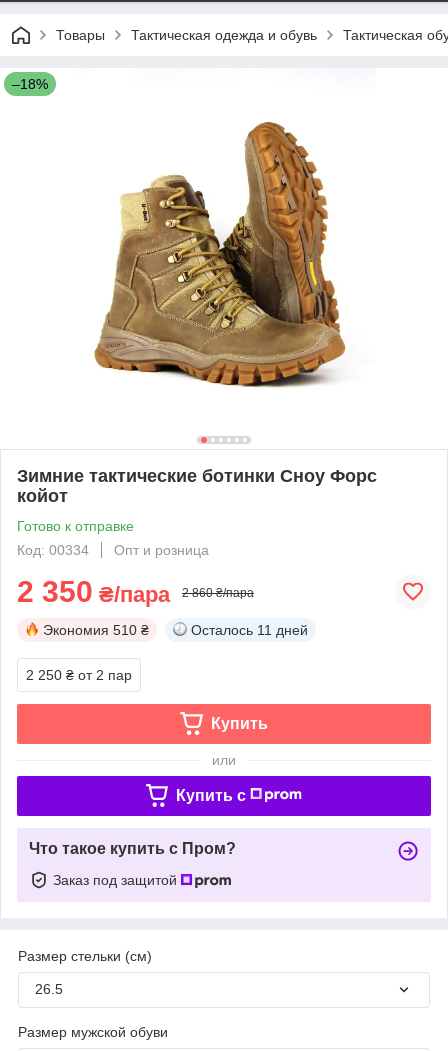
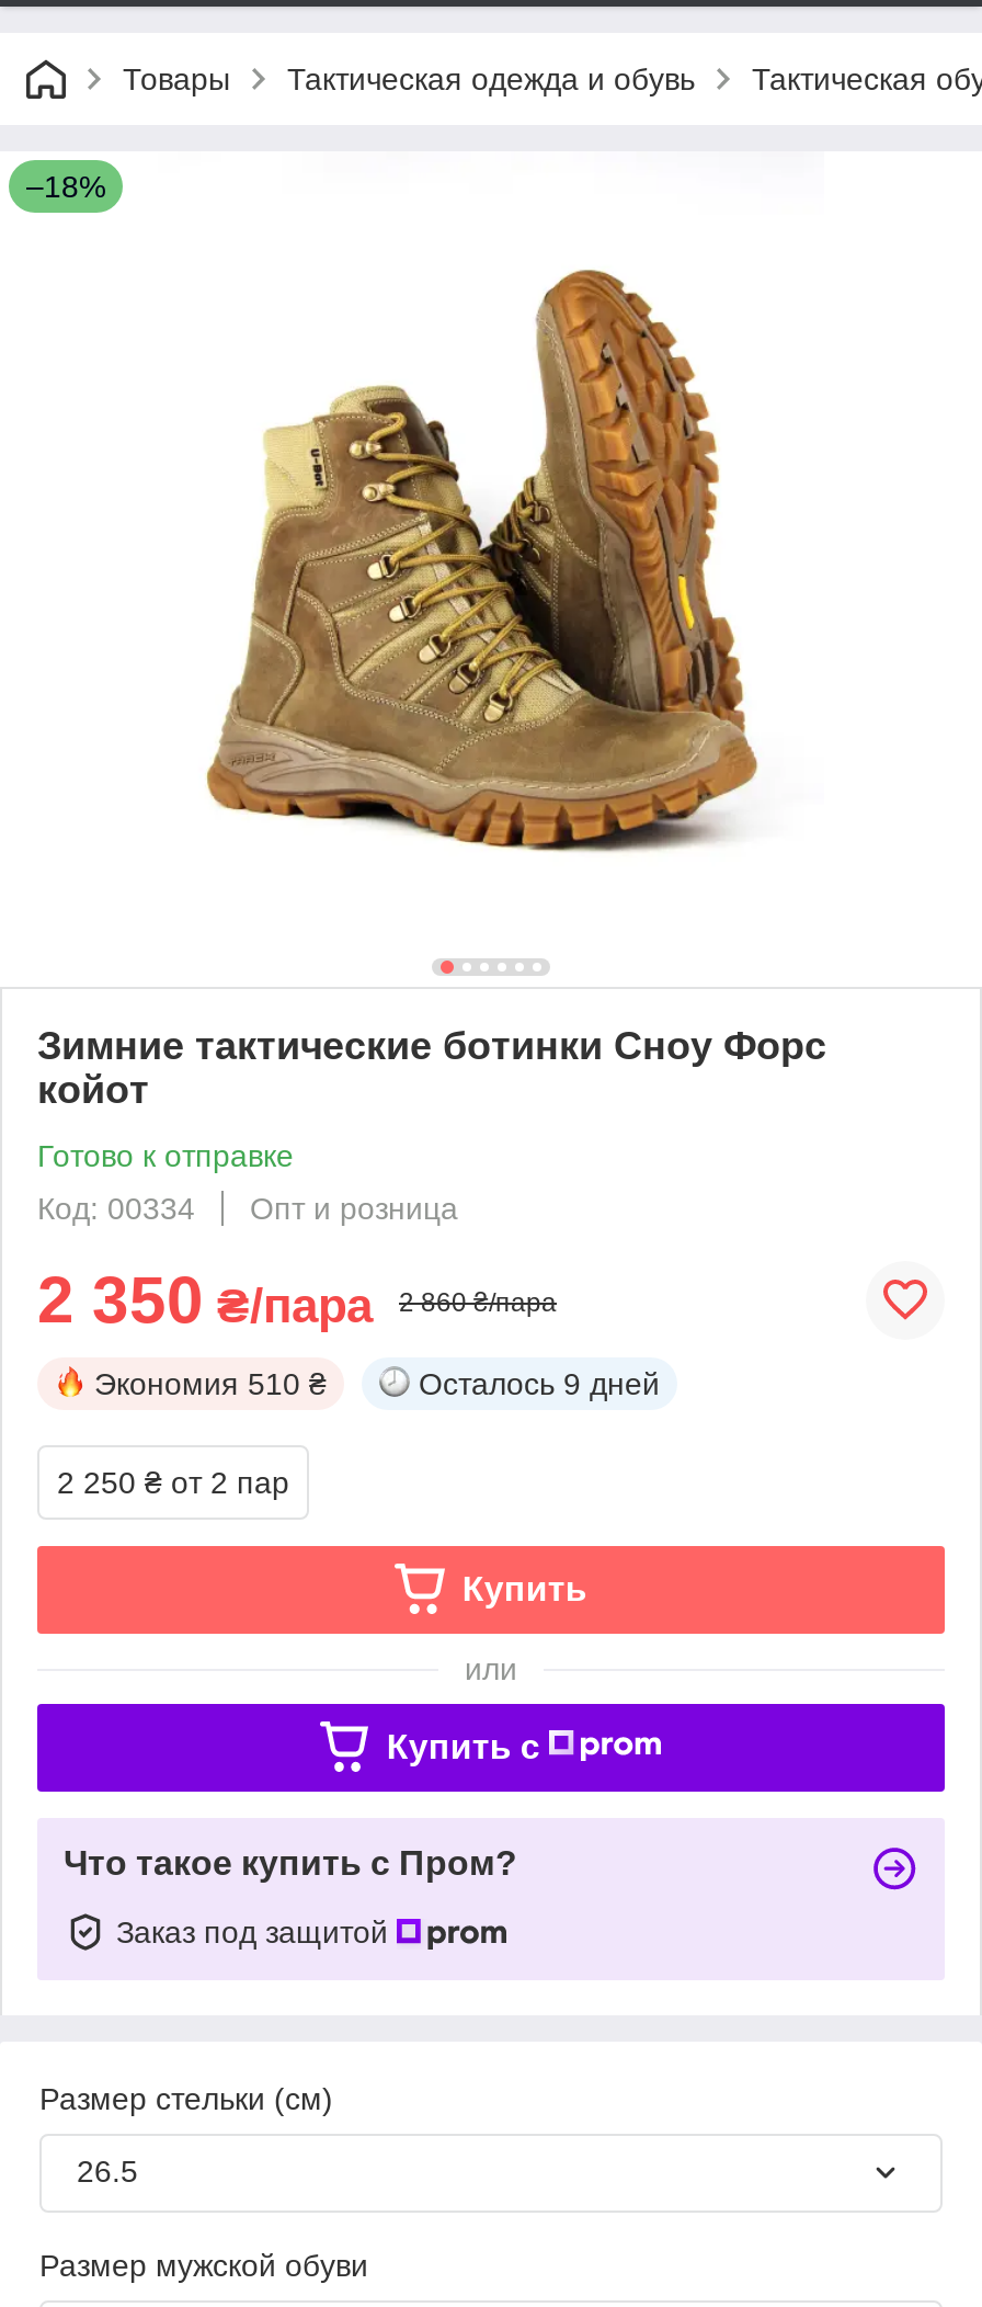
[191,622,308,638] Осталось 11 дней -> [419,1366,660,1401] Осталось 9 дней

